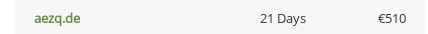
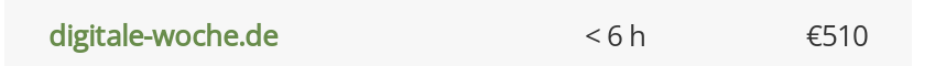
[34,9,305,27] aezq.de | 21 Days -> [48,15,646,55] digitale-woche.de | < 6 h

